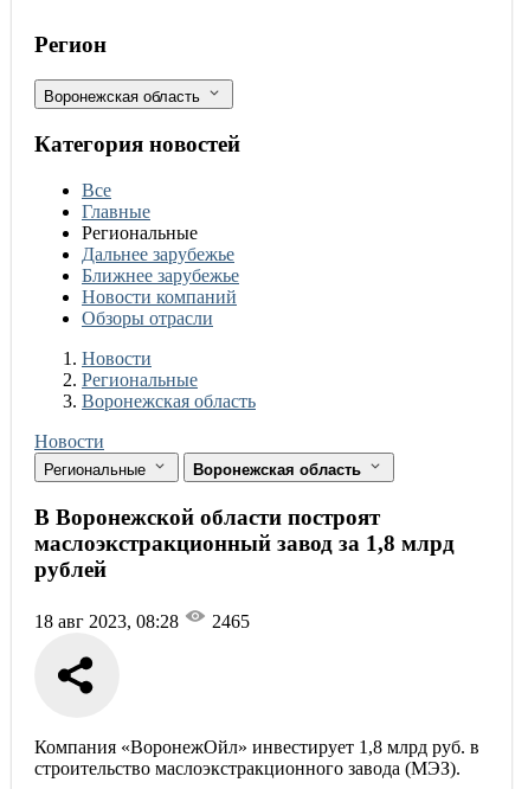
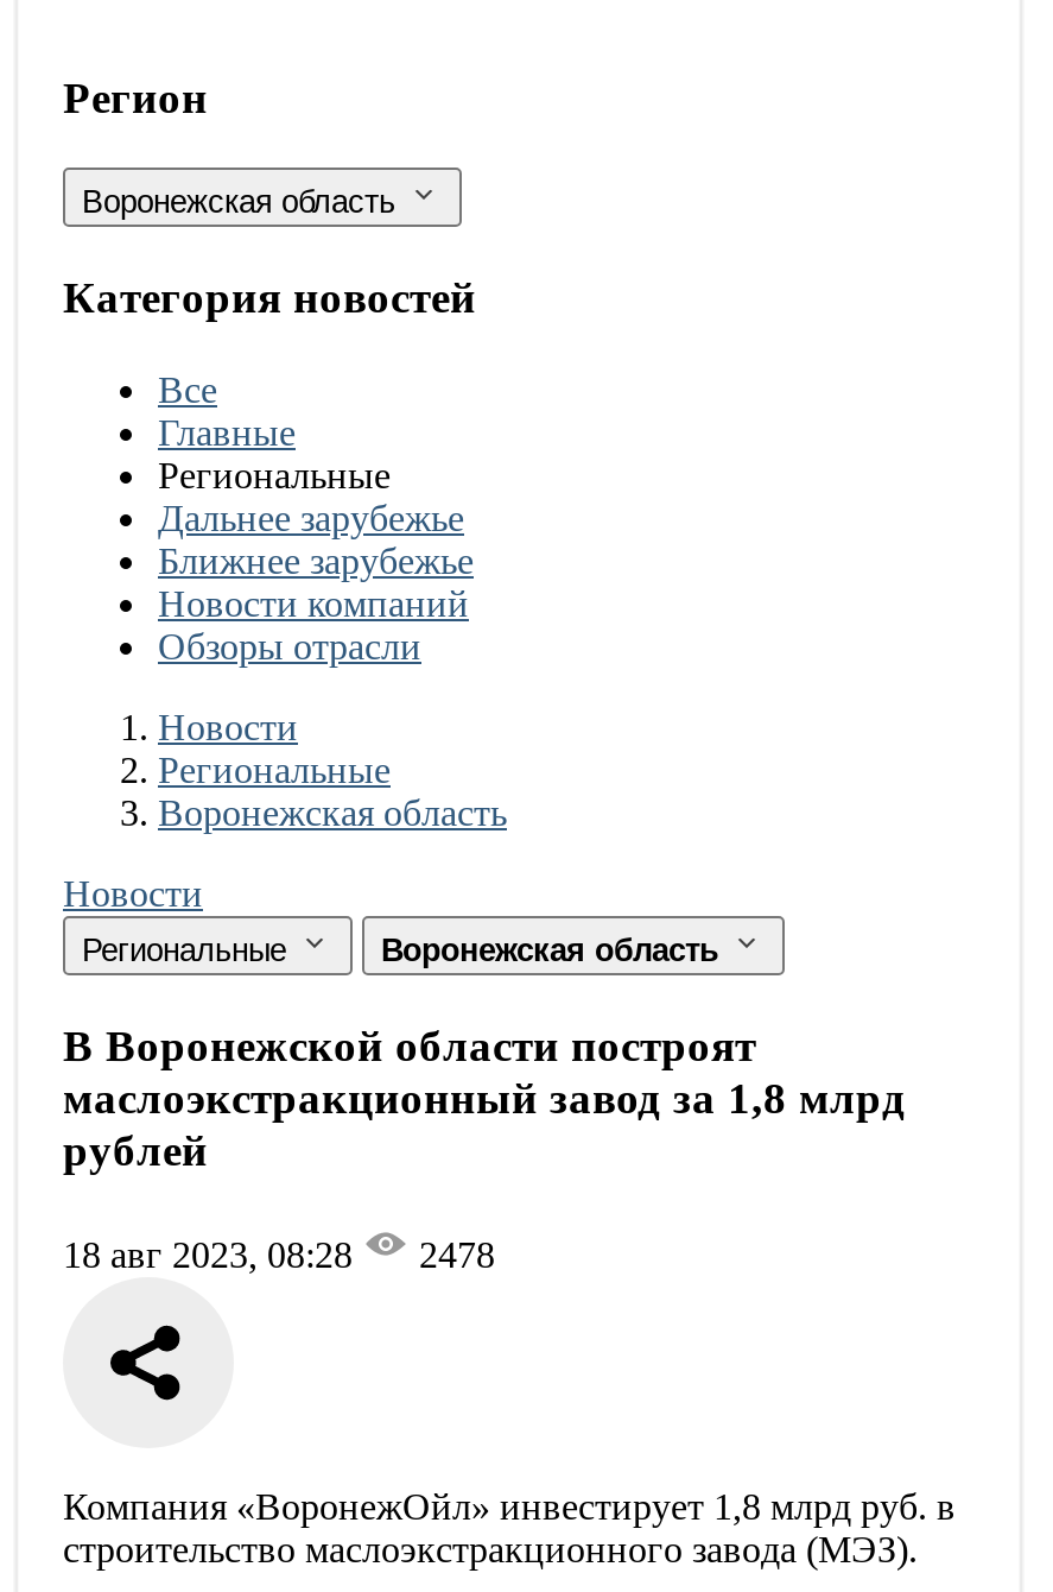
[34,612,250,632] 18 авг 2023, 08:28 2465 -> [63,1235,495,1276] 18 авг 2023, 08:28 2478

